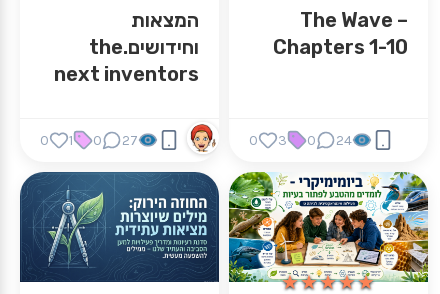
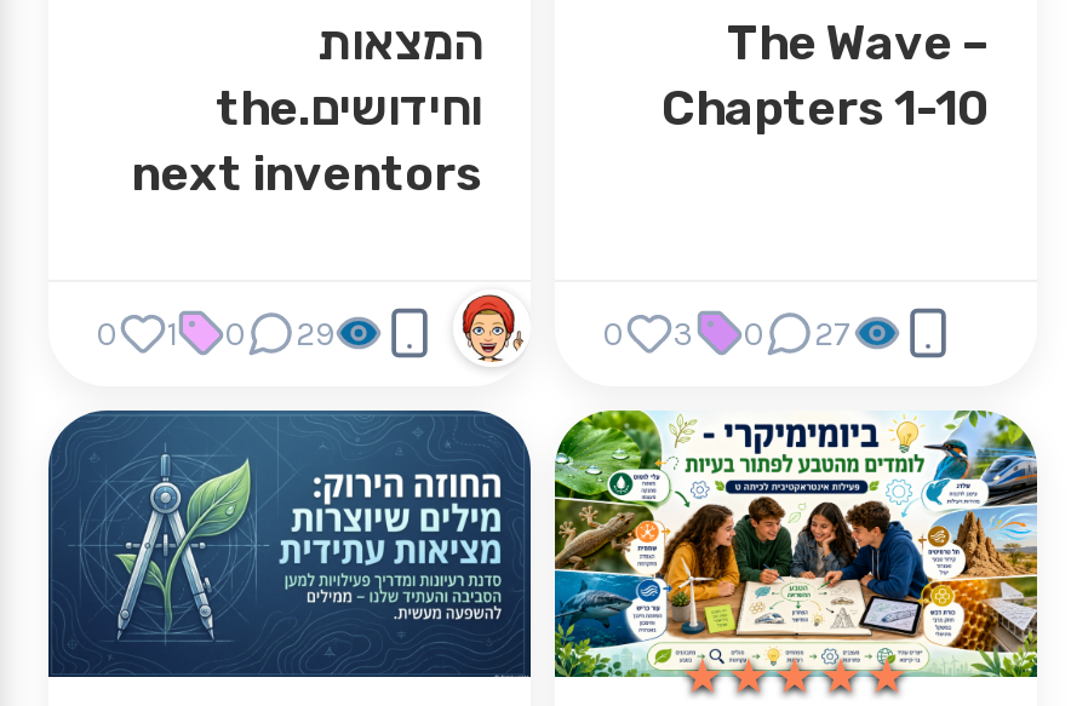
[122,131,138,148] 27 -> [296,312,334,354] 29
[336,131,352,148] 24 -> [814,312,853,354] 27

